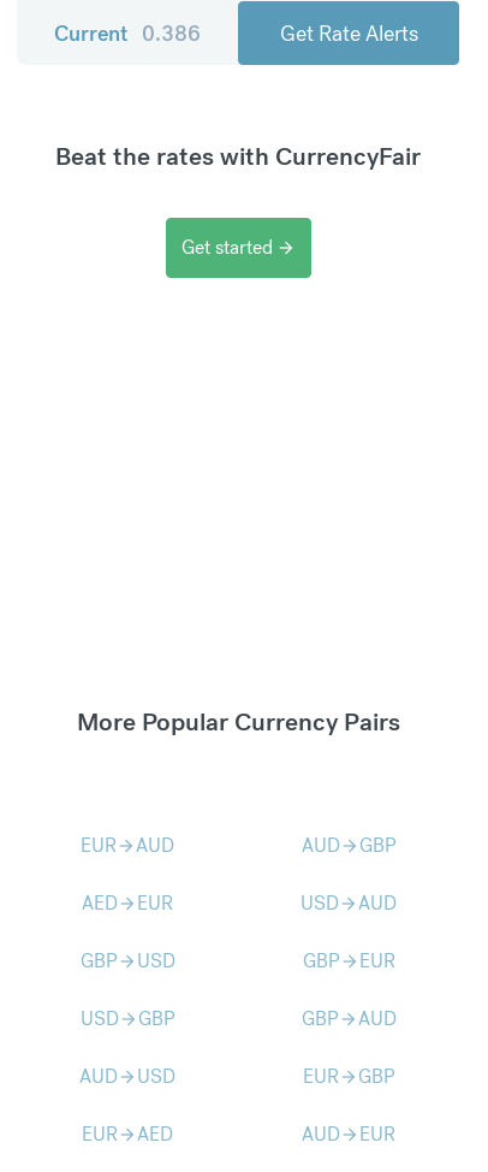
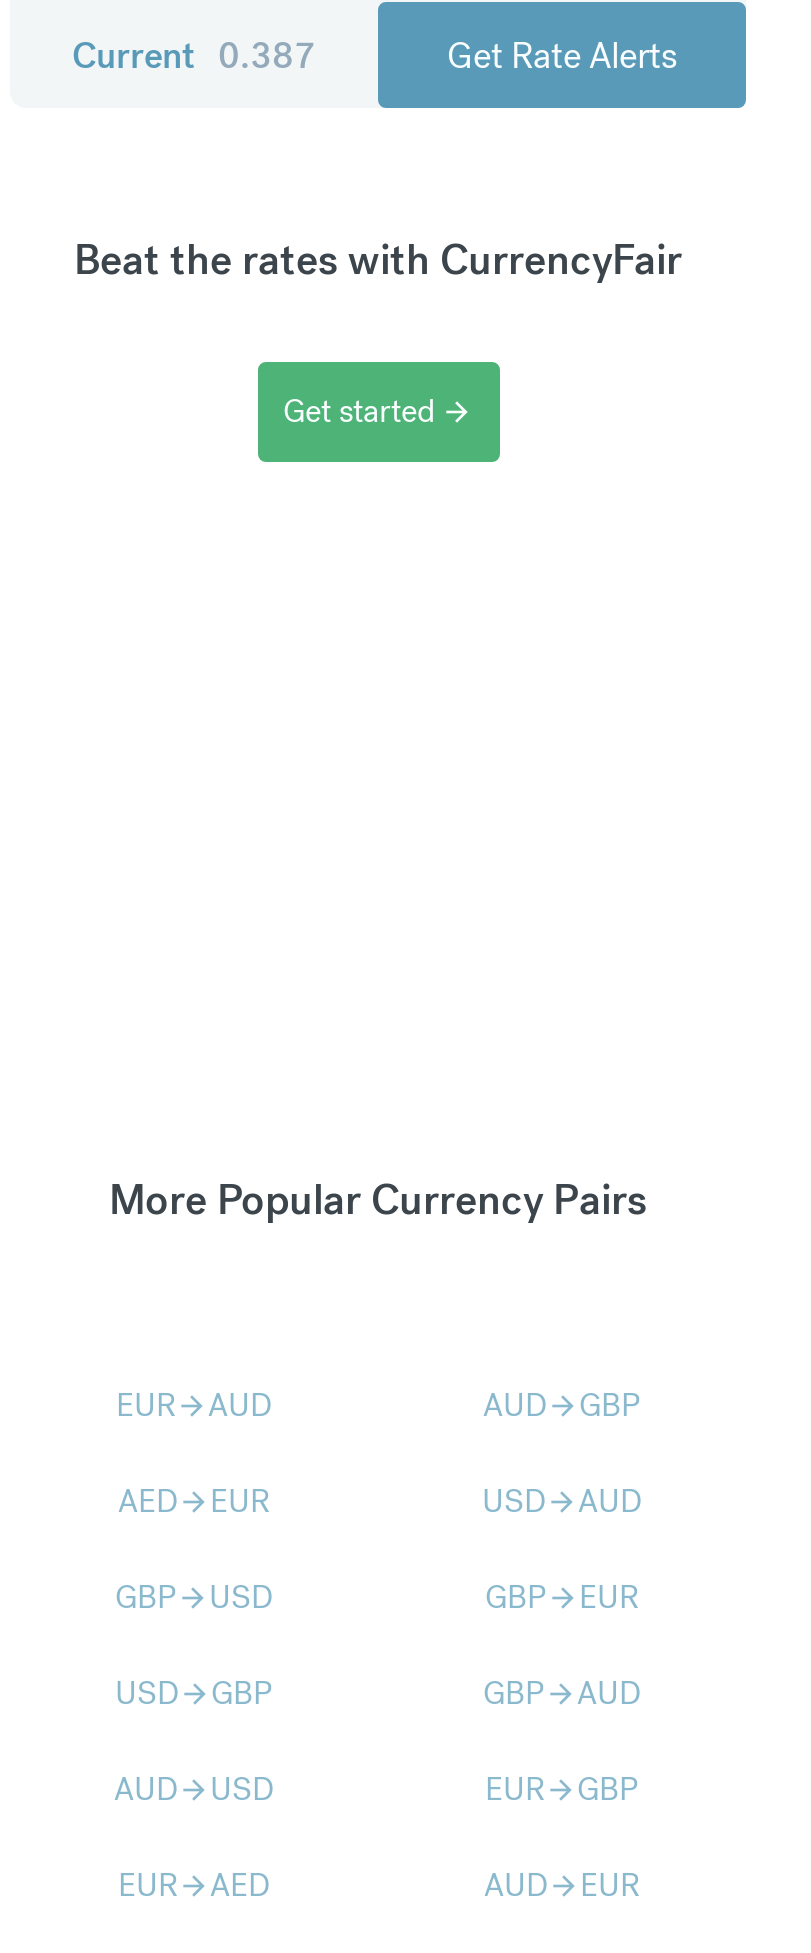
[54,19,201,47] Current 0.386 -> [72,32,316,78] Current 0.387

